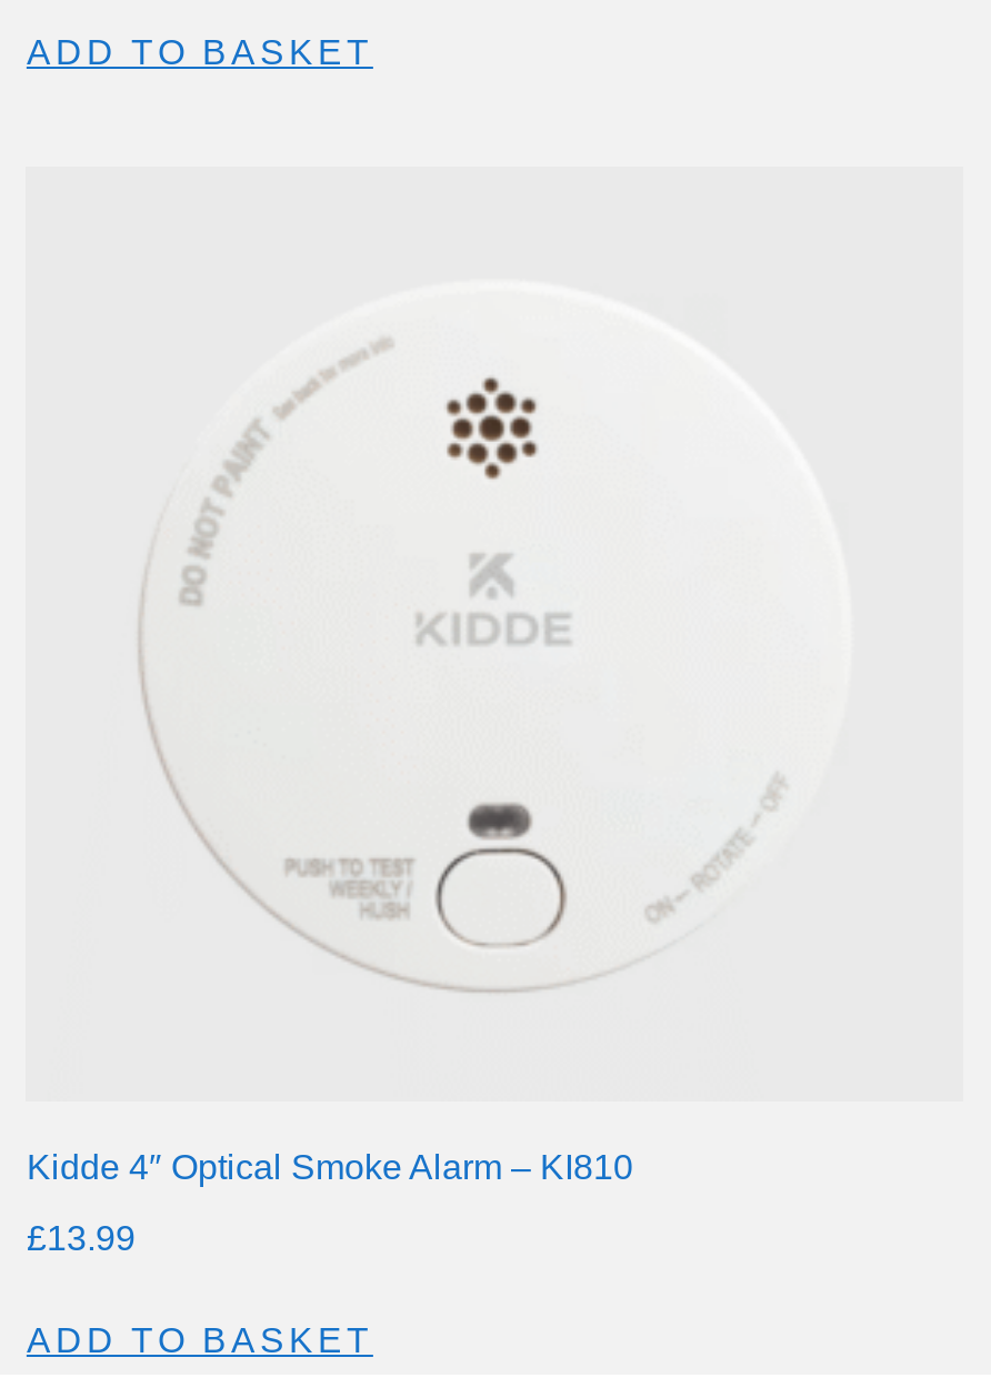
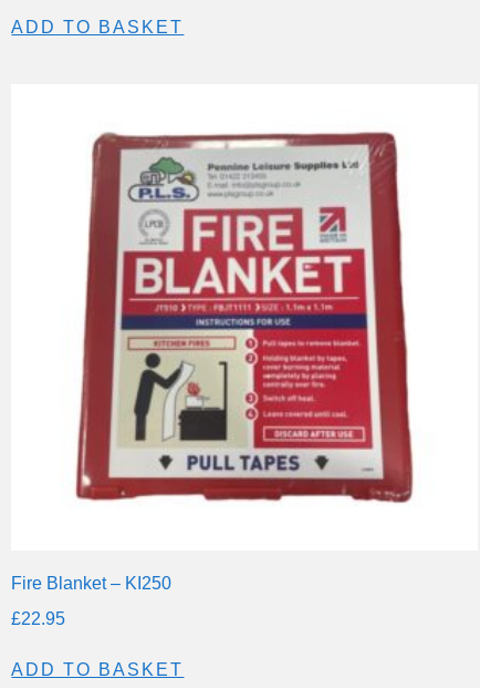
none -> [66,132,414,503] [image]
[26,1147,633,1185] Kidde 4″ Optical Smoke Alarm – KI810 -> [12,574,172,593] Fire Blanket – KI250
[26,1218,135,1256] £13.99 -> [12,609,66,628] £22.95

